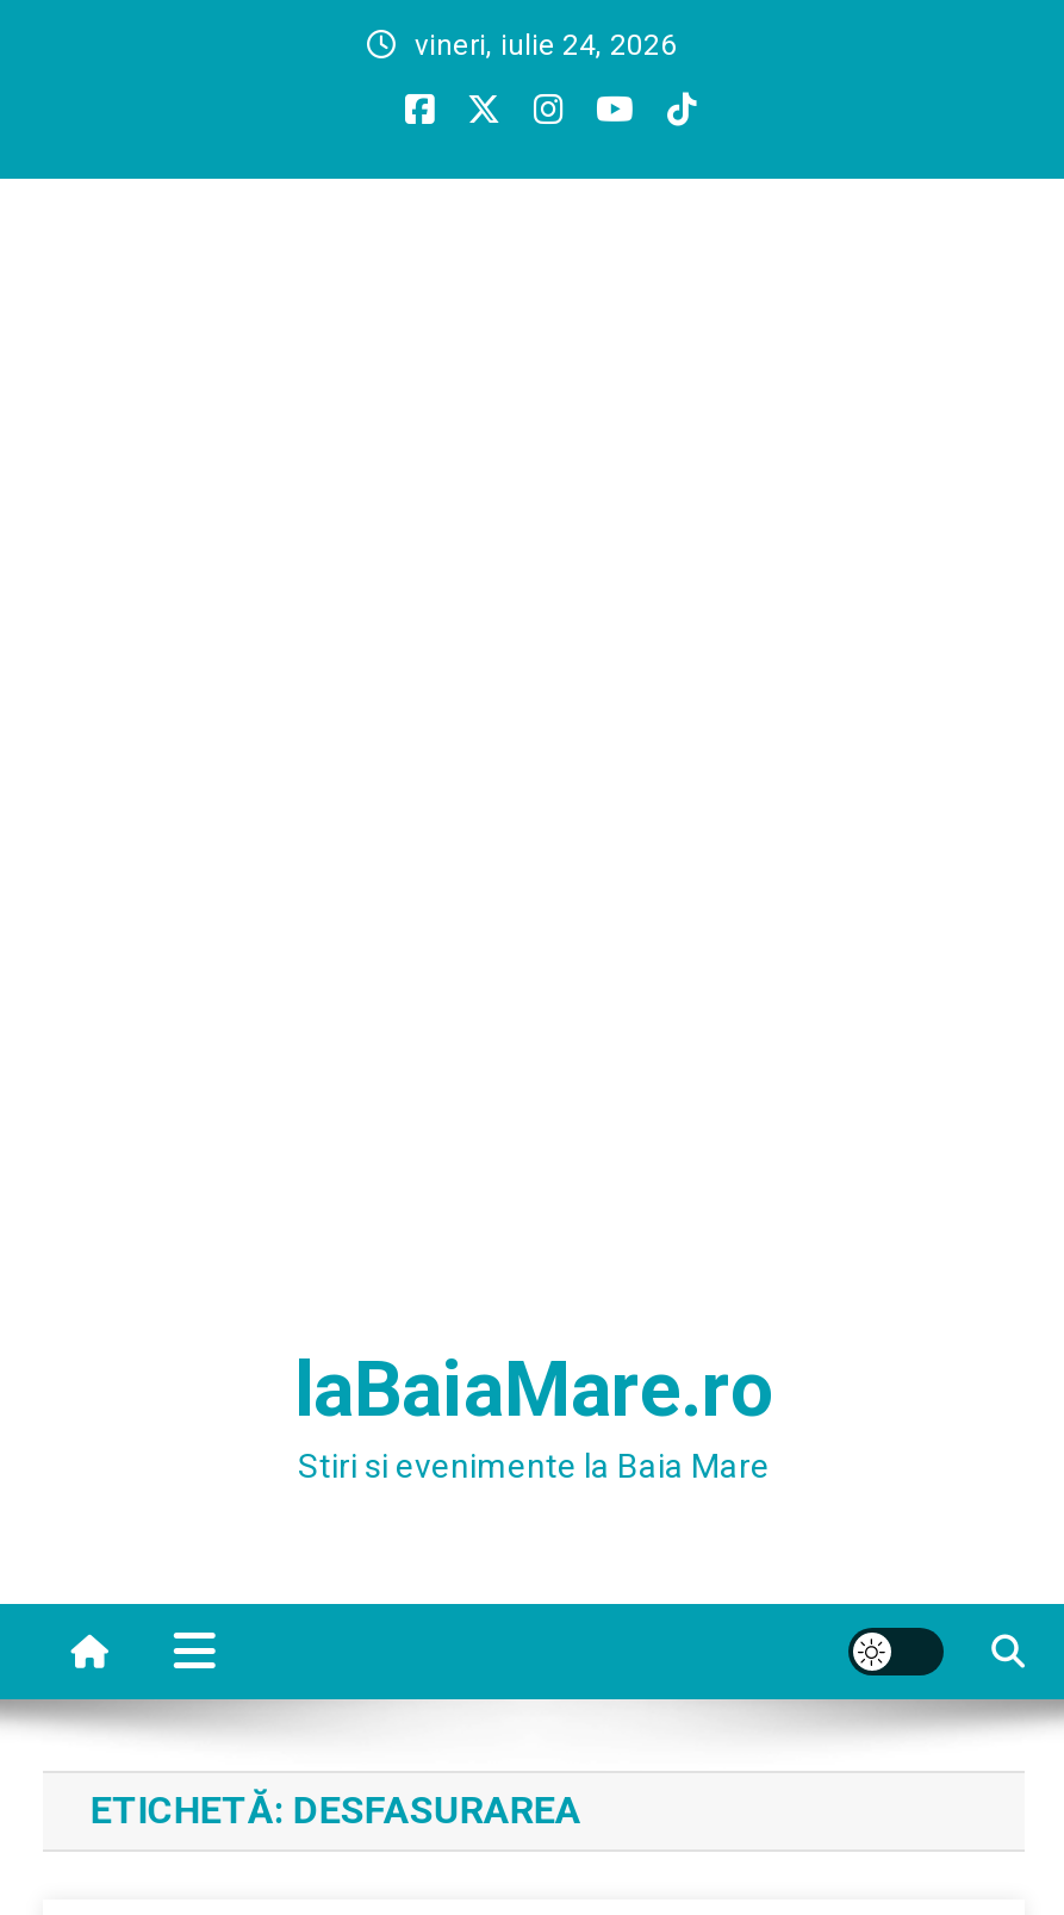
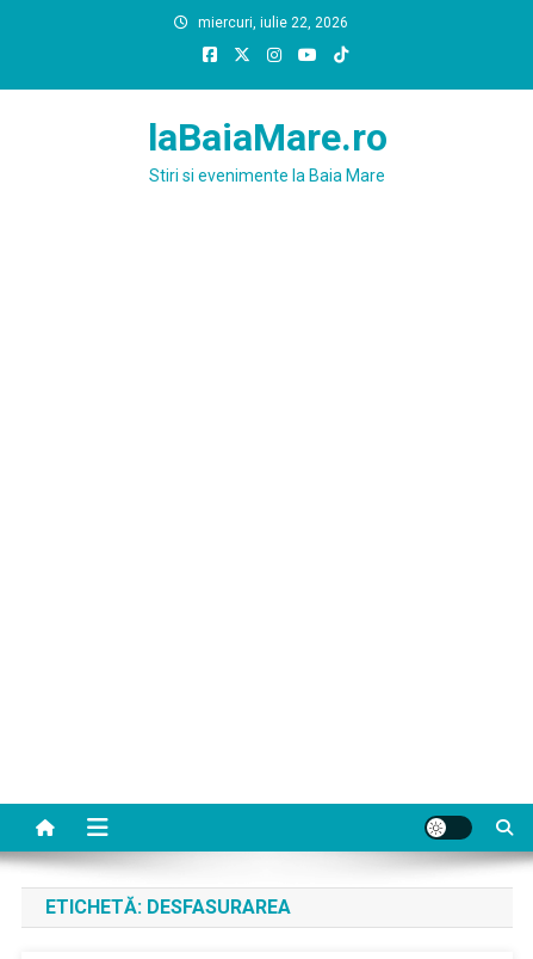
[415,29,677,62] vineri, iulie 24, 2026 -> [198,14,348,31] miercuri, iulie 22, 2026
moved [294,1344,773,1485] -> [147,115,387,185]: laBaiaMare.ro | Stiri si evenimente la Baia Mare

